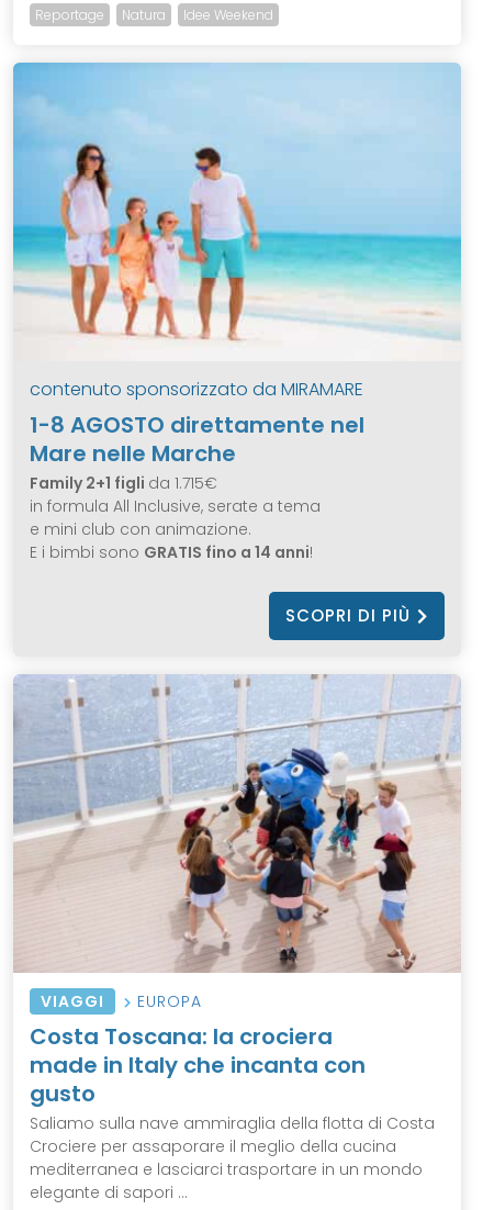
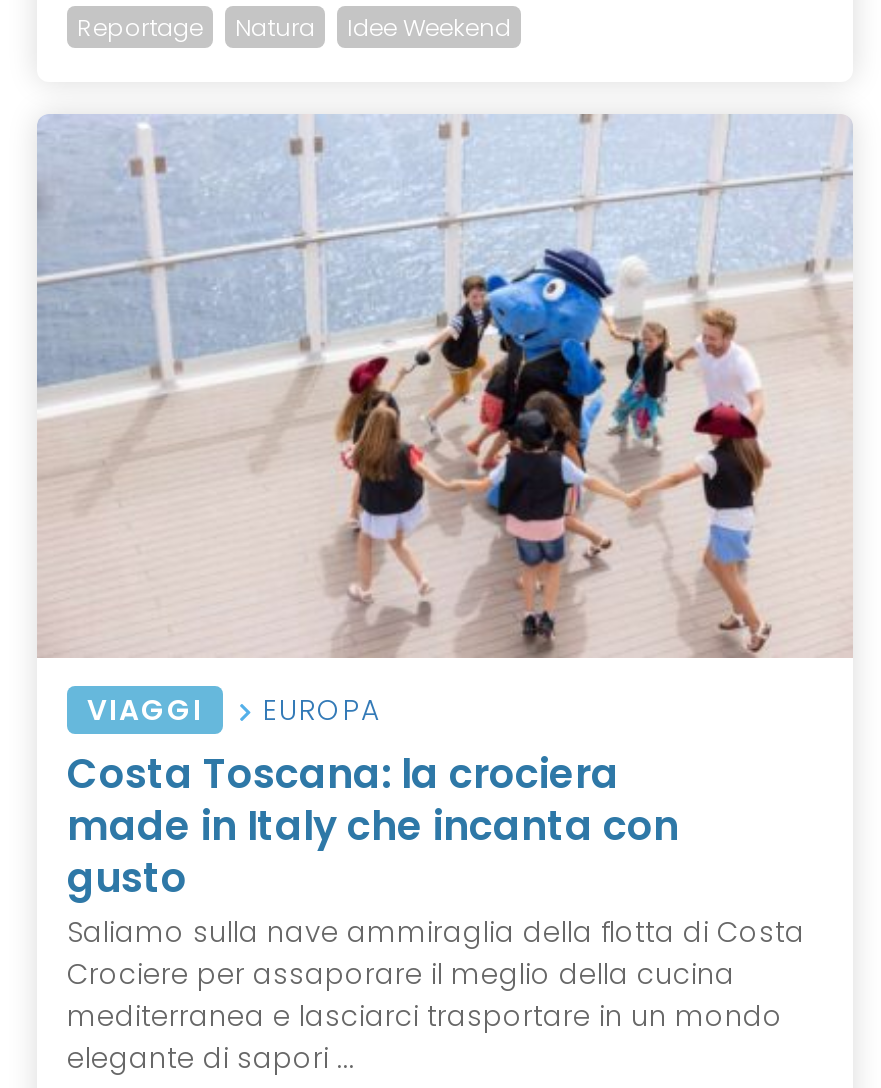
[12,63,462,627] [image] | contenuto sponsorizzato da MIRAMARE | 1-8 AGOSTO direttamente nel | Mare nelle Marche | Family 2+1 figli da 1.715€ | in formula All Inclusive, serate a tema | e mini club con animazione. | E i bimbi sono GRATIS fino a 14 anni! | SCOPRI DI PIÙ -> none

